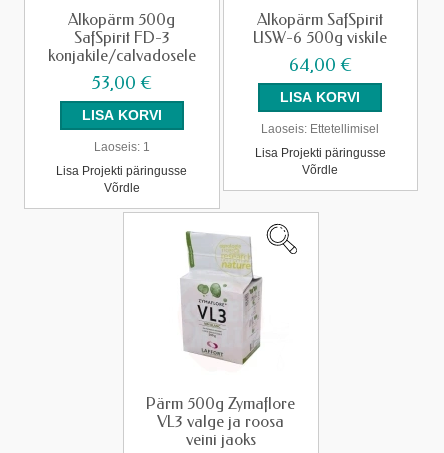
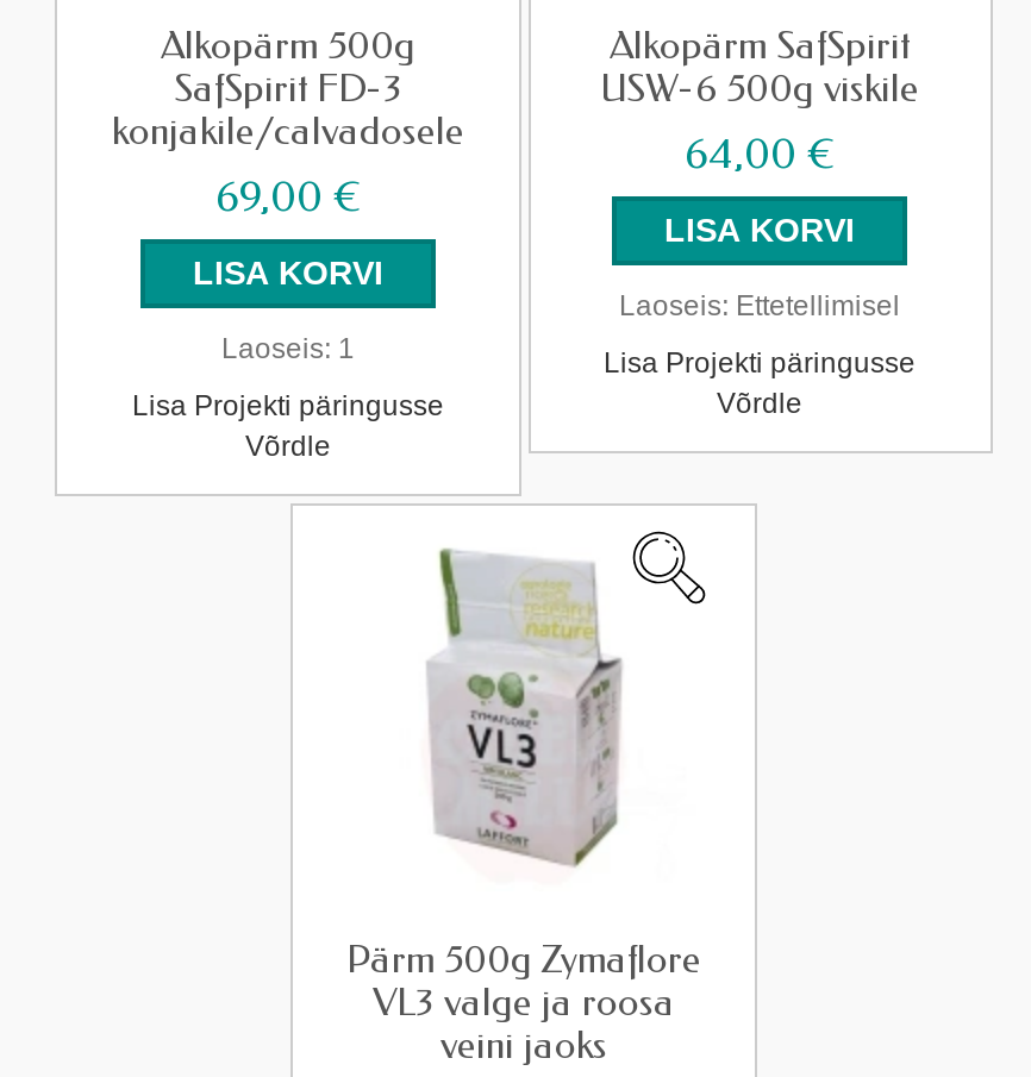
[92,72,152,94] 53,00 € -> [215,170,361,223] 69,00 €

